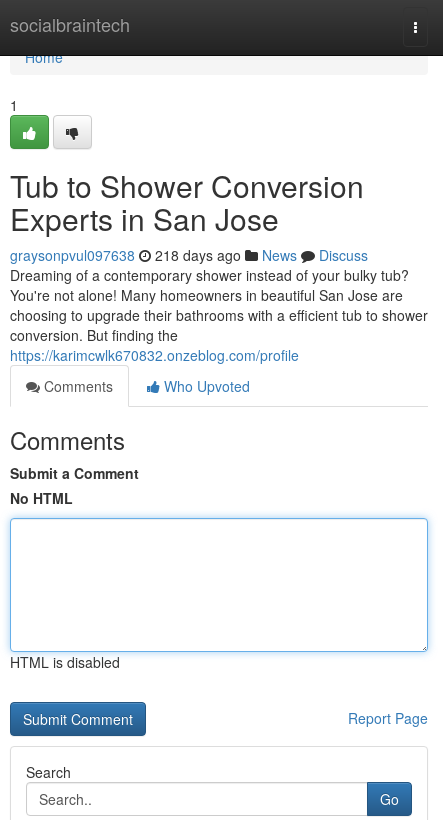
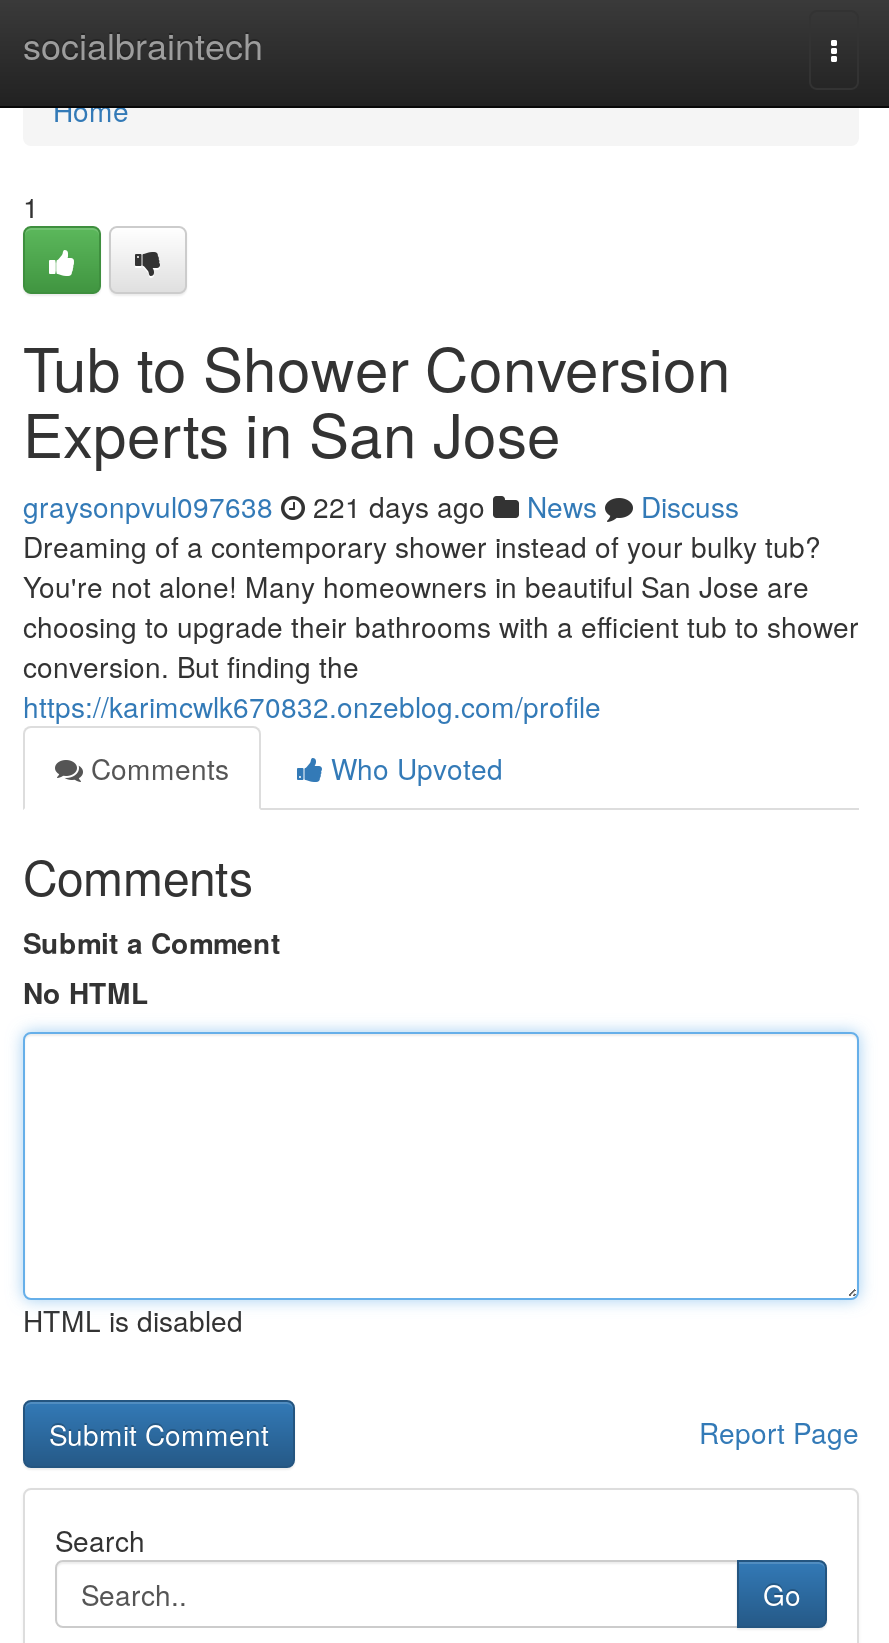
[10,245,368,265] graysonpvul097638 218 days ago News Discuss -> [23,486,739,526] graysonpvul097638 221 days ago News Discuss

